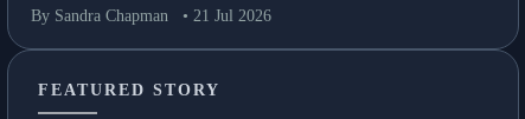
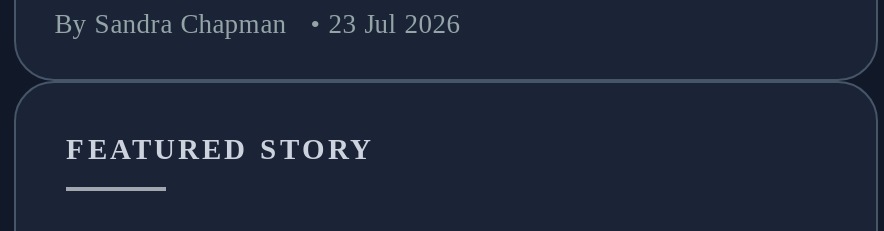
[31,7,272,25] By Sandra Chapman • 21 Jul 2026 -> [54,9,460,39] By Sandra Chapman • 23 Jul 2026

